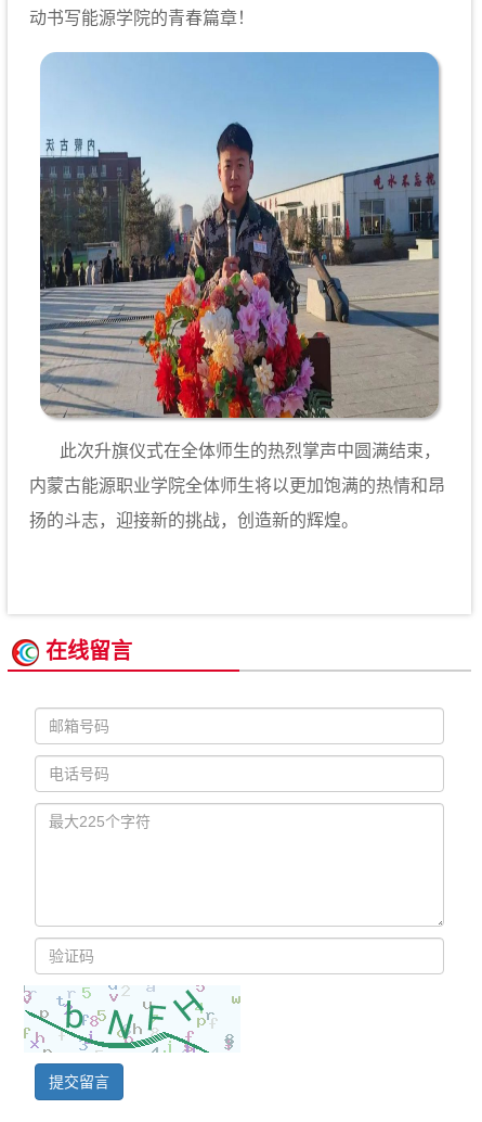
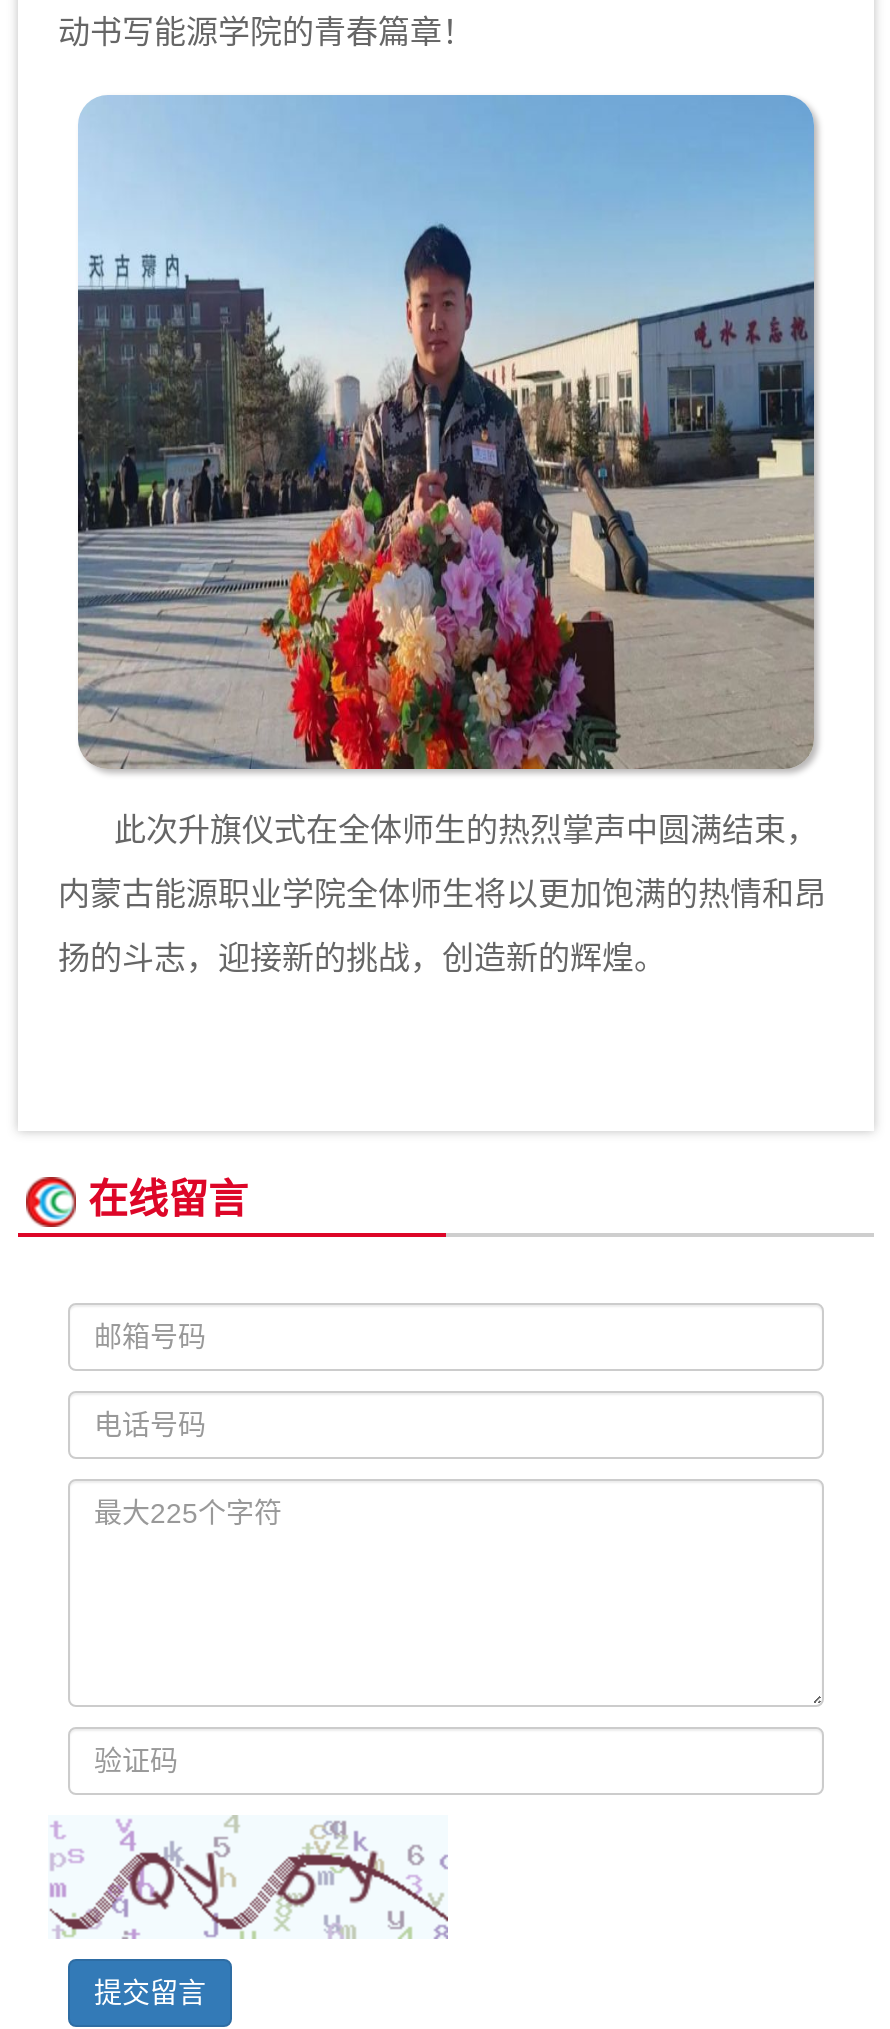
[24,985,242,1054] [image] -> [48,1817,450,1939] [image]

